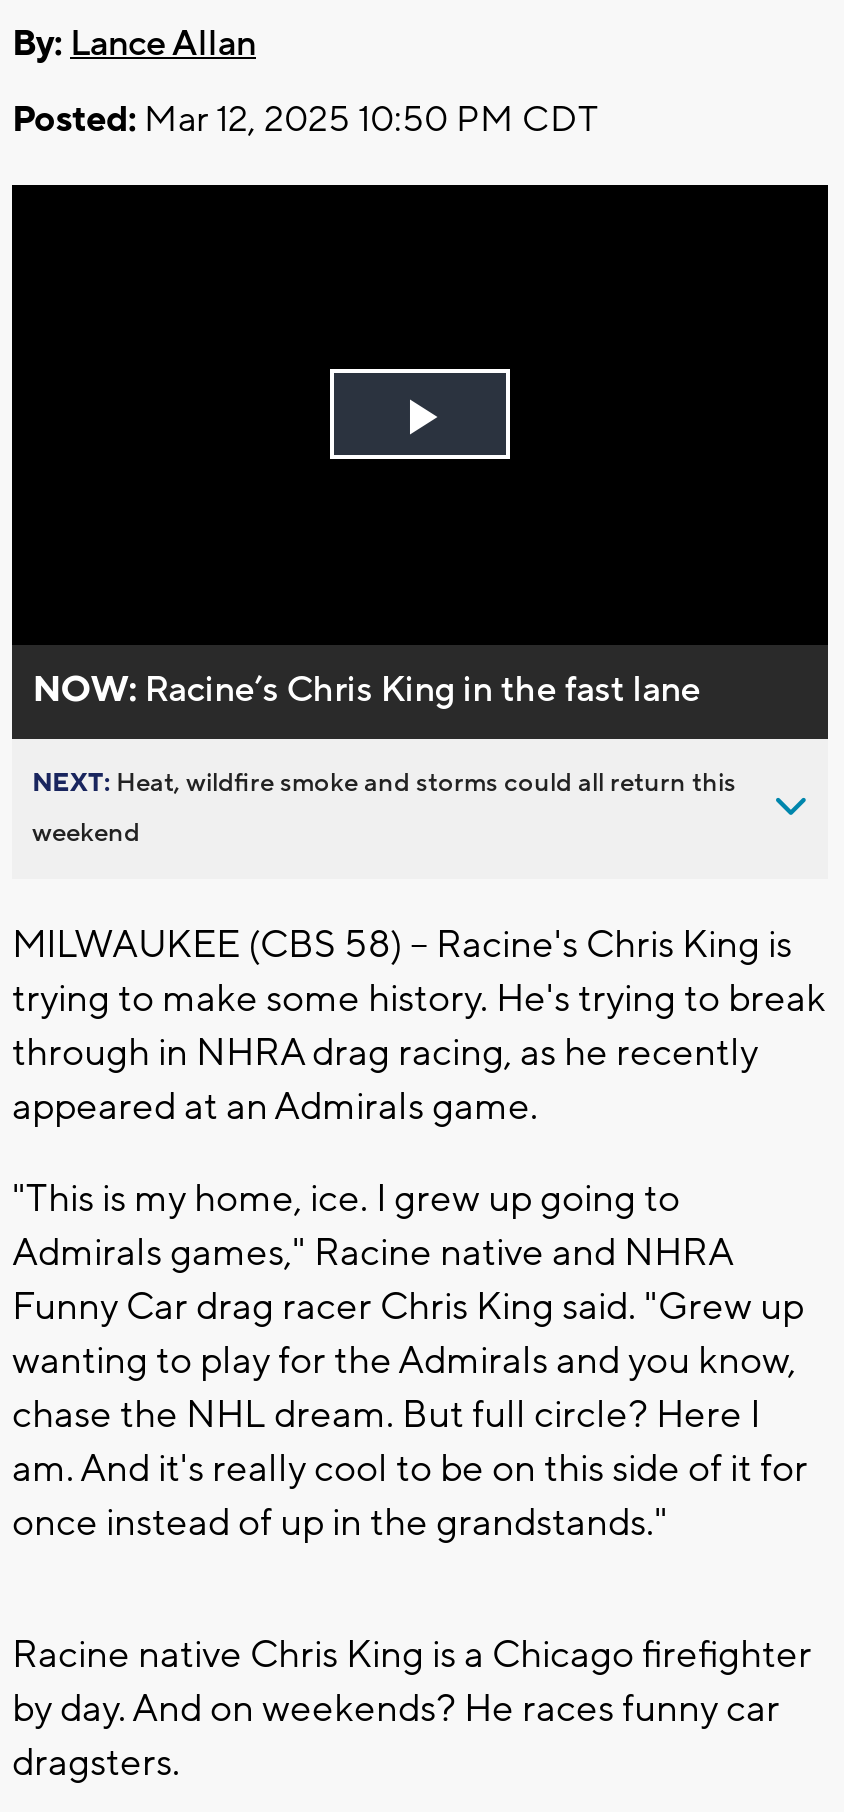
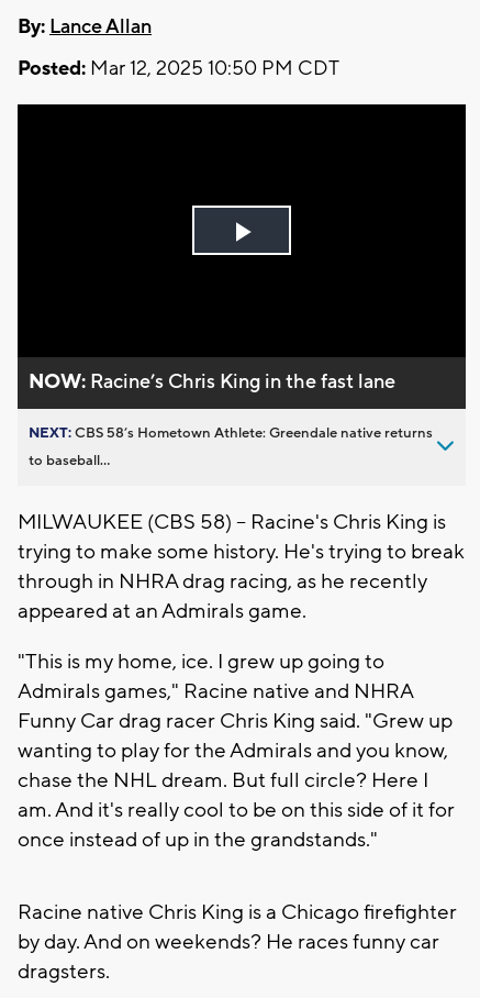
[32,767,736,799] NEXT: Heat, wildfire smoke and storms could all return this -> [29,424,433,442] NEXT: CBS 58’s Hometown Athlete: Greendale native returns
[32,817,140,849] weekend -> [29,452,110,469] to baseball...

